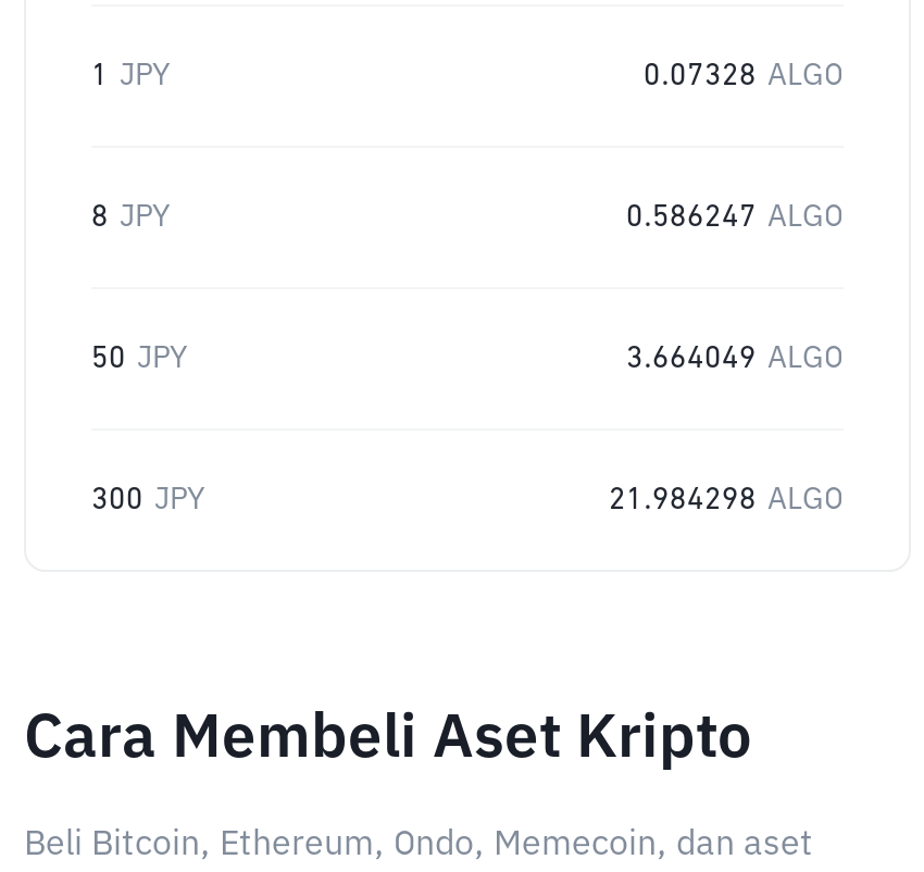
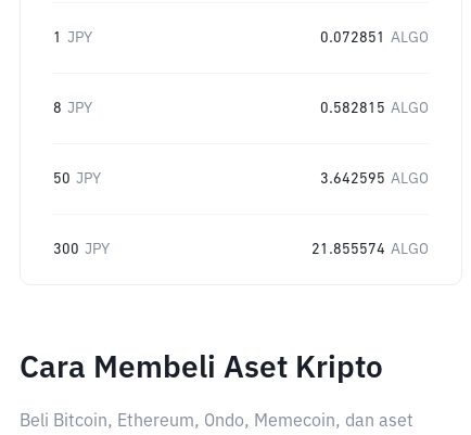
[644,61,844,91] 0.07328 ALGO -> [320,30,429,46] 0.072851 ALGO
[626,202,844,233] 0.586247 ALGO -> [320,101,429,116] 0.582815 ALGO
[626,344,844,374] 3.664049 ALGO -> [320,171,429,187] 3.642595 ALGO
[609,485,844,515] 21.984298 ALGO -> [311,242,429,257] 21.855574 ALGO

